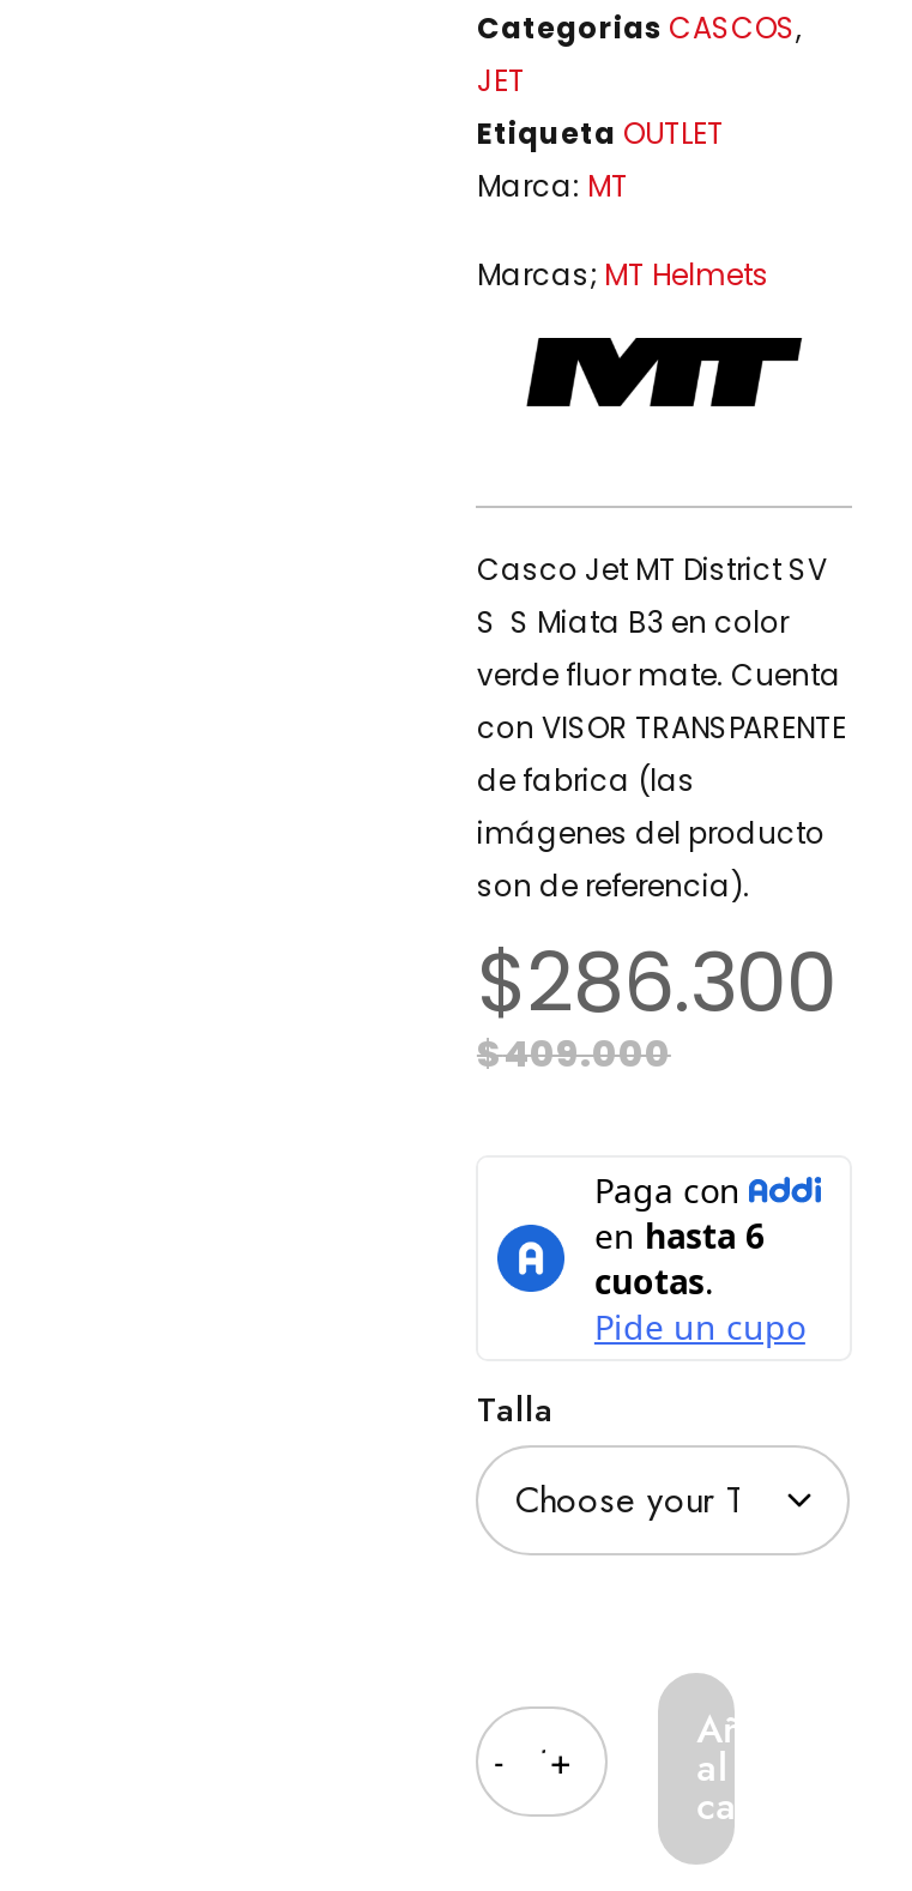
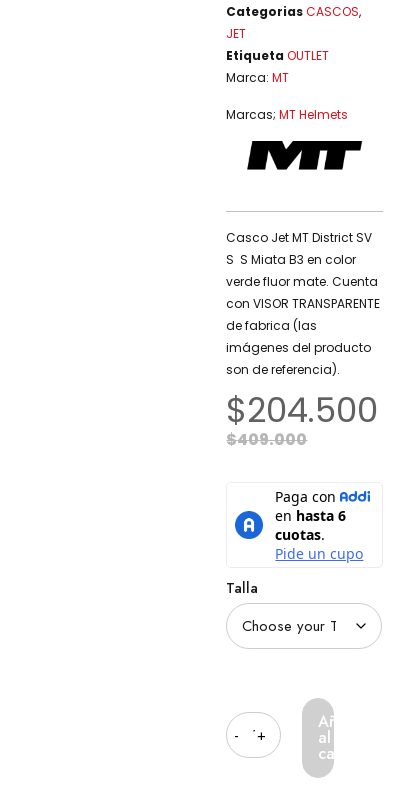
[477,925,836,1040] $286.300 -> [226,386,378,434] $204.500

